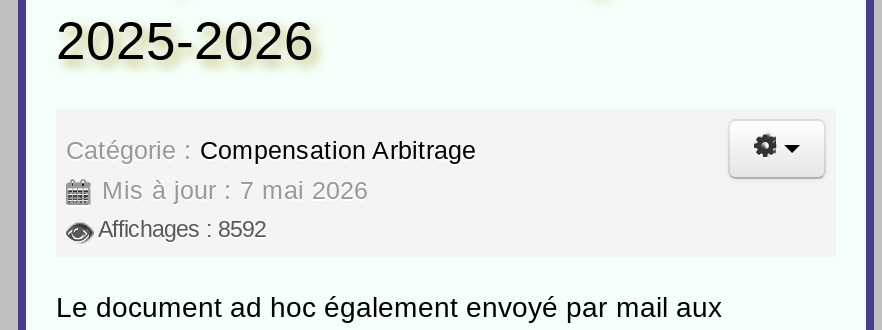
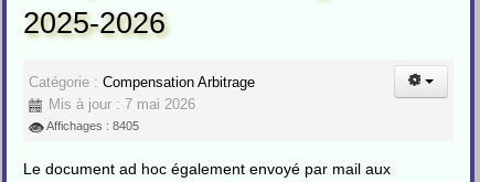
[98,216,266,240] Affichages : 8592 -> [46,119,139,132] Affichages : 8405

